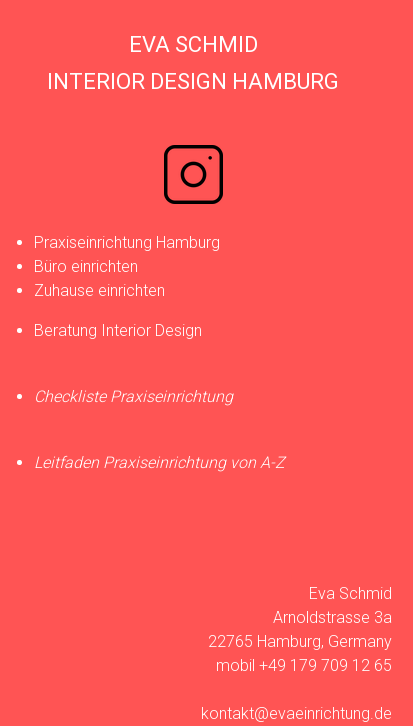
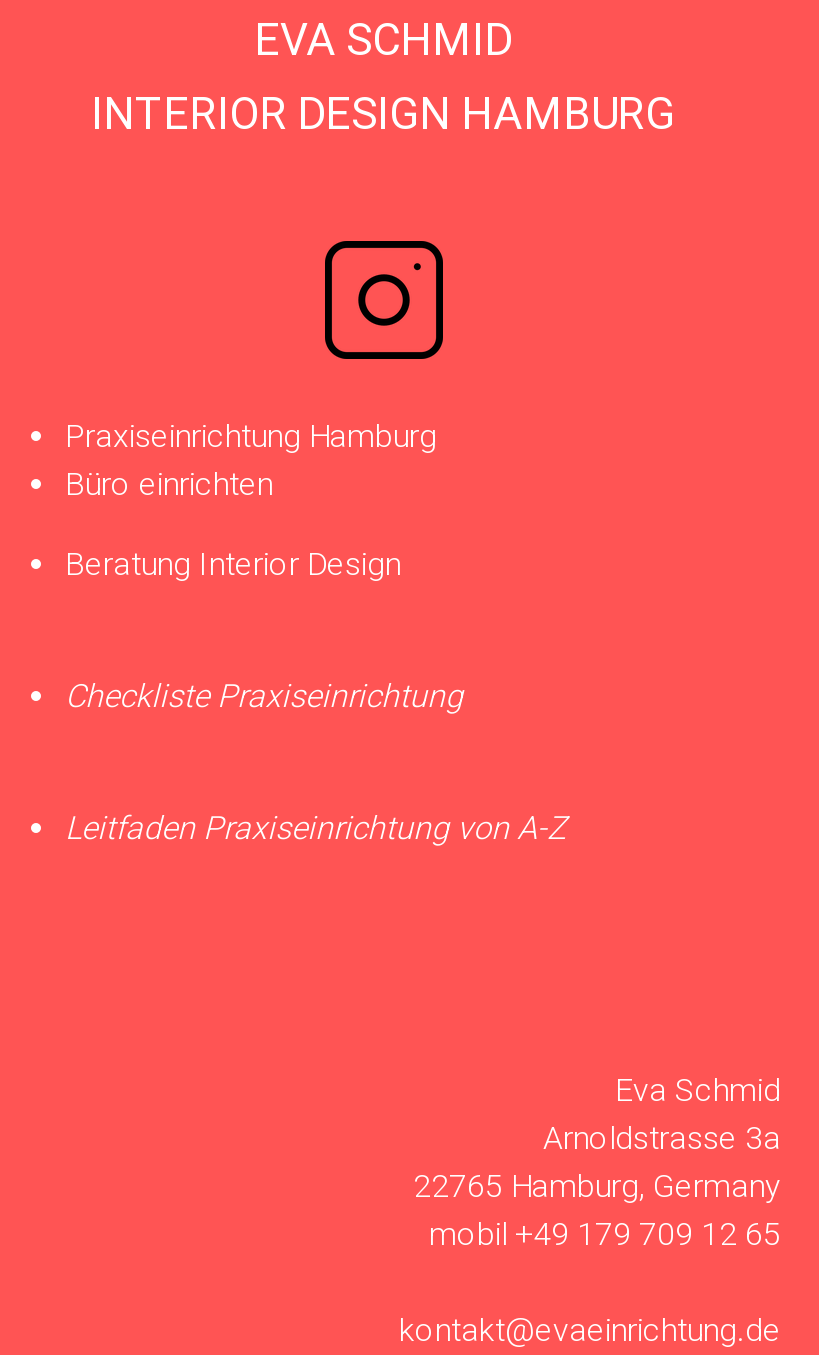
[34,281,165,300] Zuhause einrichten -> none

